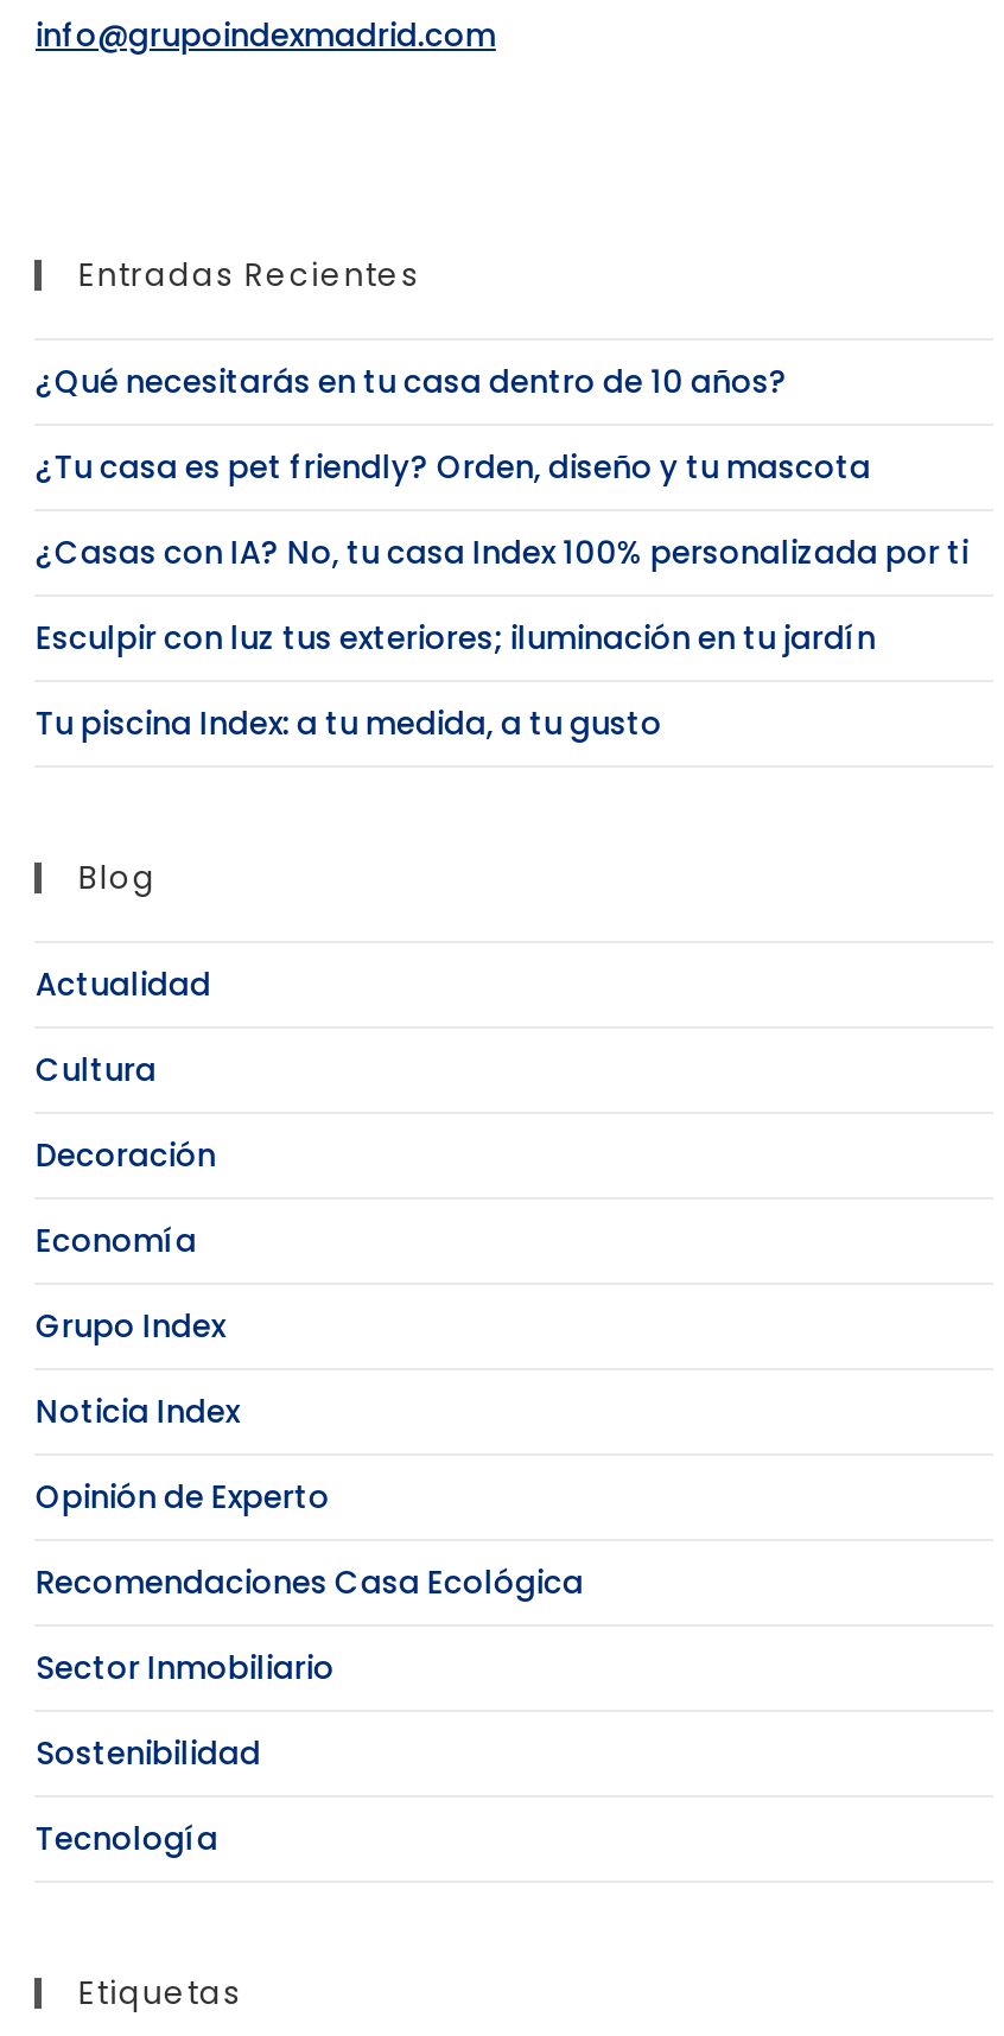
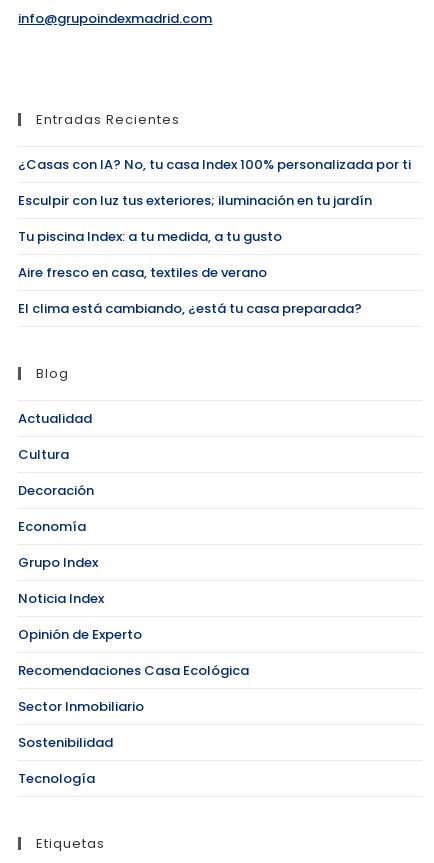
[35,360,871,490] ¿Qué necesitarás en tu casa dentro de 10 años? | ¿Tu casa es pet friendly? Orden, diseño y tu mascota -> none
moved [35,531,968,747] -> [18,155,411,246]: ¿Casas con IA? No, tu casa Index 100% personalizada por ti | Esculpir con luz tus exteriores; iluminación en tu jardín | Tu piscina Index: a tu medida, a tu gusto
none -> [18,263,362,318] Aire fresco en casa, textiles de verano | El clima está cambiando, ¿está tu casa preparada?

